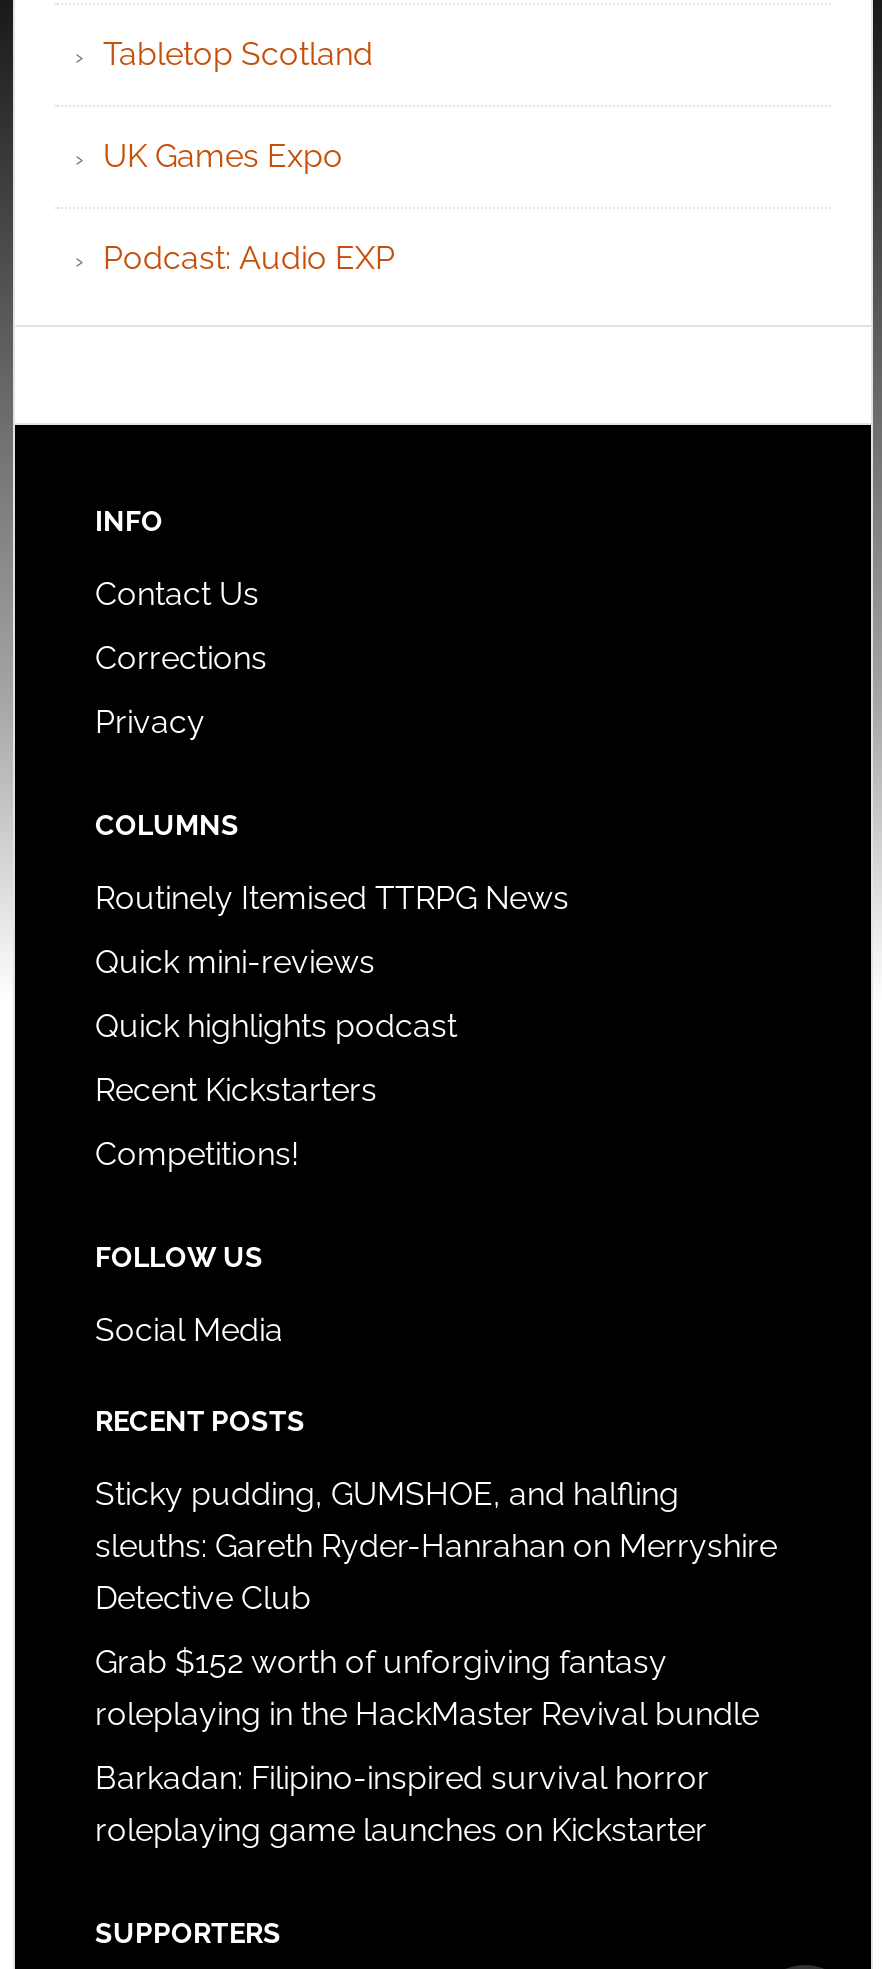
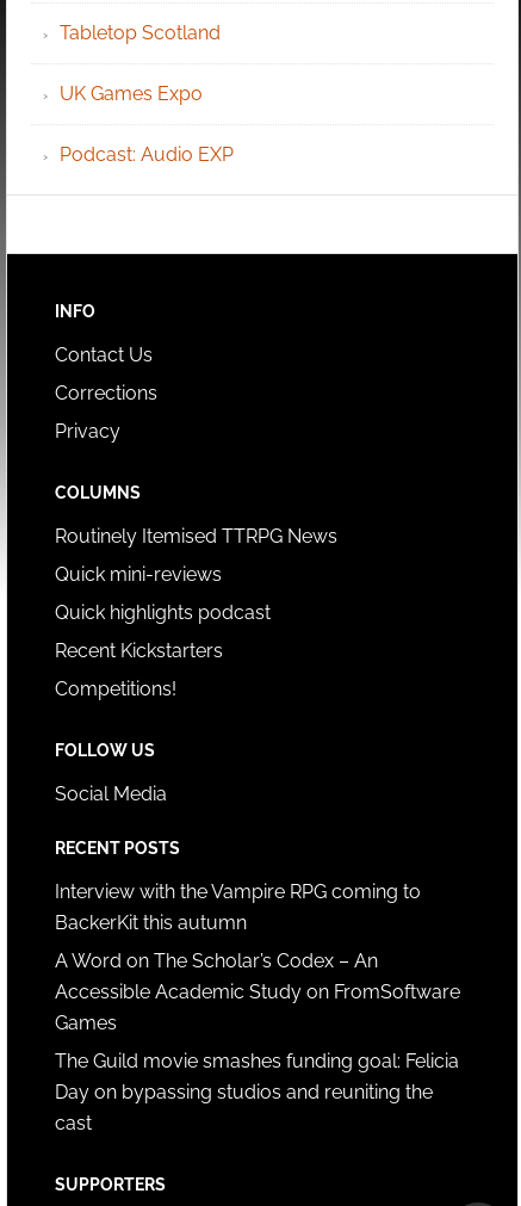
[95,1475,777,1617] Sticky pudding, GUMSHOE, and halfling | sleuths: Gareth Ryder-Hanrahan on Merryshire | Detective Club -> [55,880,421,934] Interview with the Vampire RPG coming to | BackerKit this autumn
[95,1643,759,1733] Grab $152 worth of unforgiving fantasy | roleplaying in the HackMaster Revival bundle -> [55,950,460,1034] A Word on The Scholar’s Codex – An | Accessible Academic Study on FromSoftware | Games
[95,1759,709,1849] Barkadan: Filipino-inspired survival horror | roleplaying game launches on Kickstarter -> [55,1050,459,1134] The Guild movie smashes funding goal: Felicia | Day on bypassing studios and reuniting the | cast

